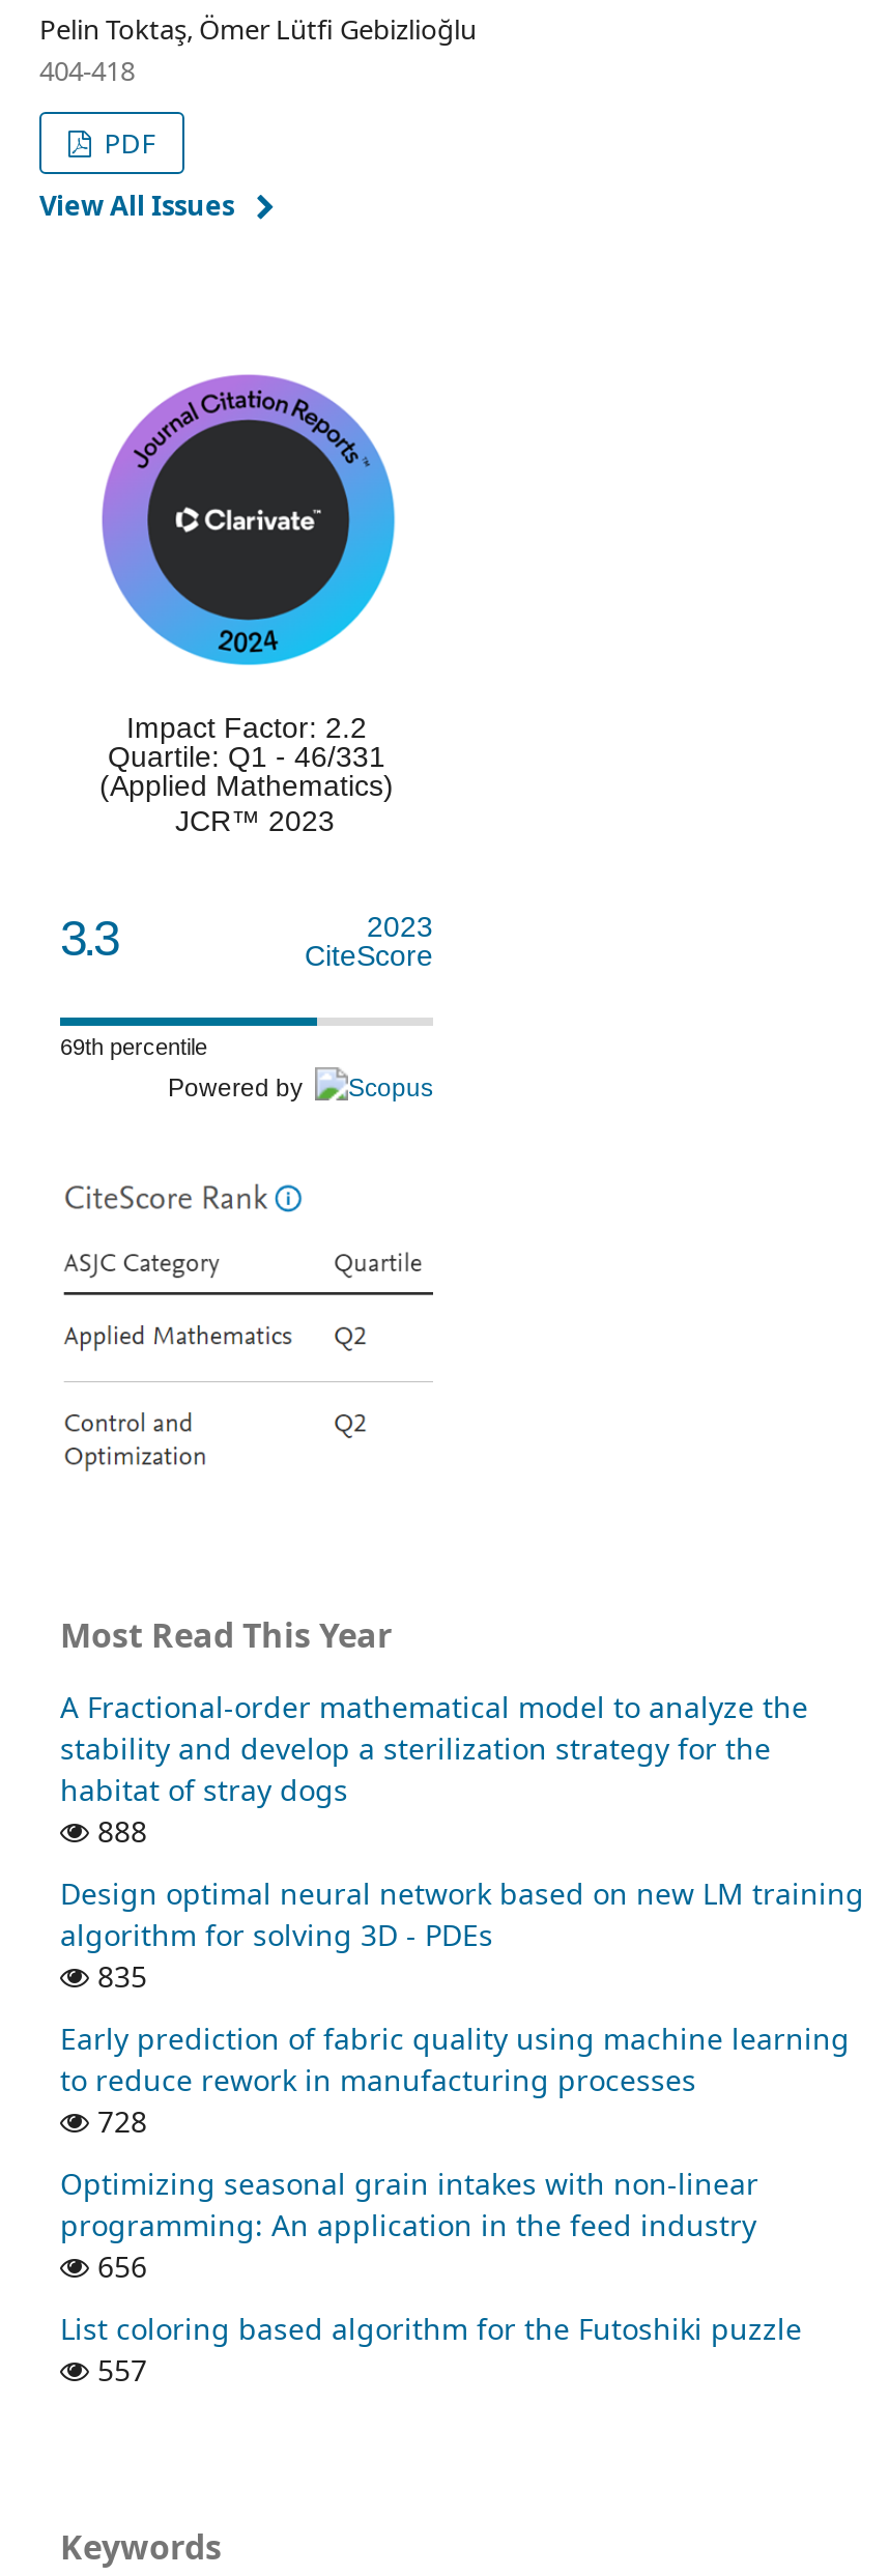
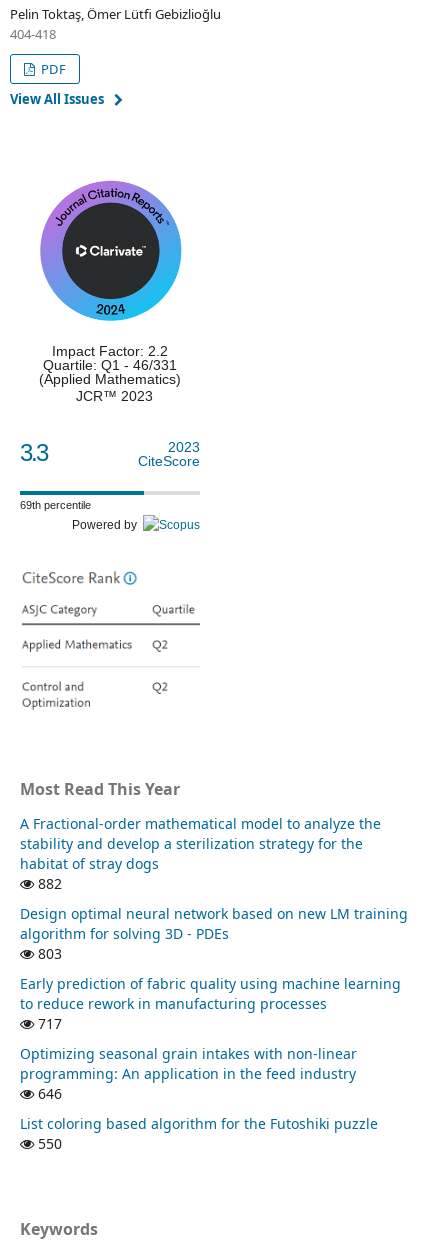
[89,1811,147,1850] 888 -> [34,874,62,893] 882
[89,1956,147,1996] 835 -> [34,944,62,963] 803
[89,2101,147,2140] 728 -> [34,1014,62,1033] 717
[89,2246,147,2285] 656 -> [34,1084,62,1103] 646
[89,2350,147,2389] 557 -> [34,1134,62,1153] 550

